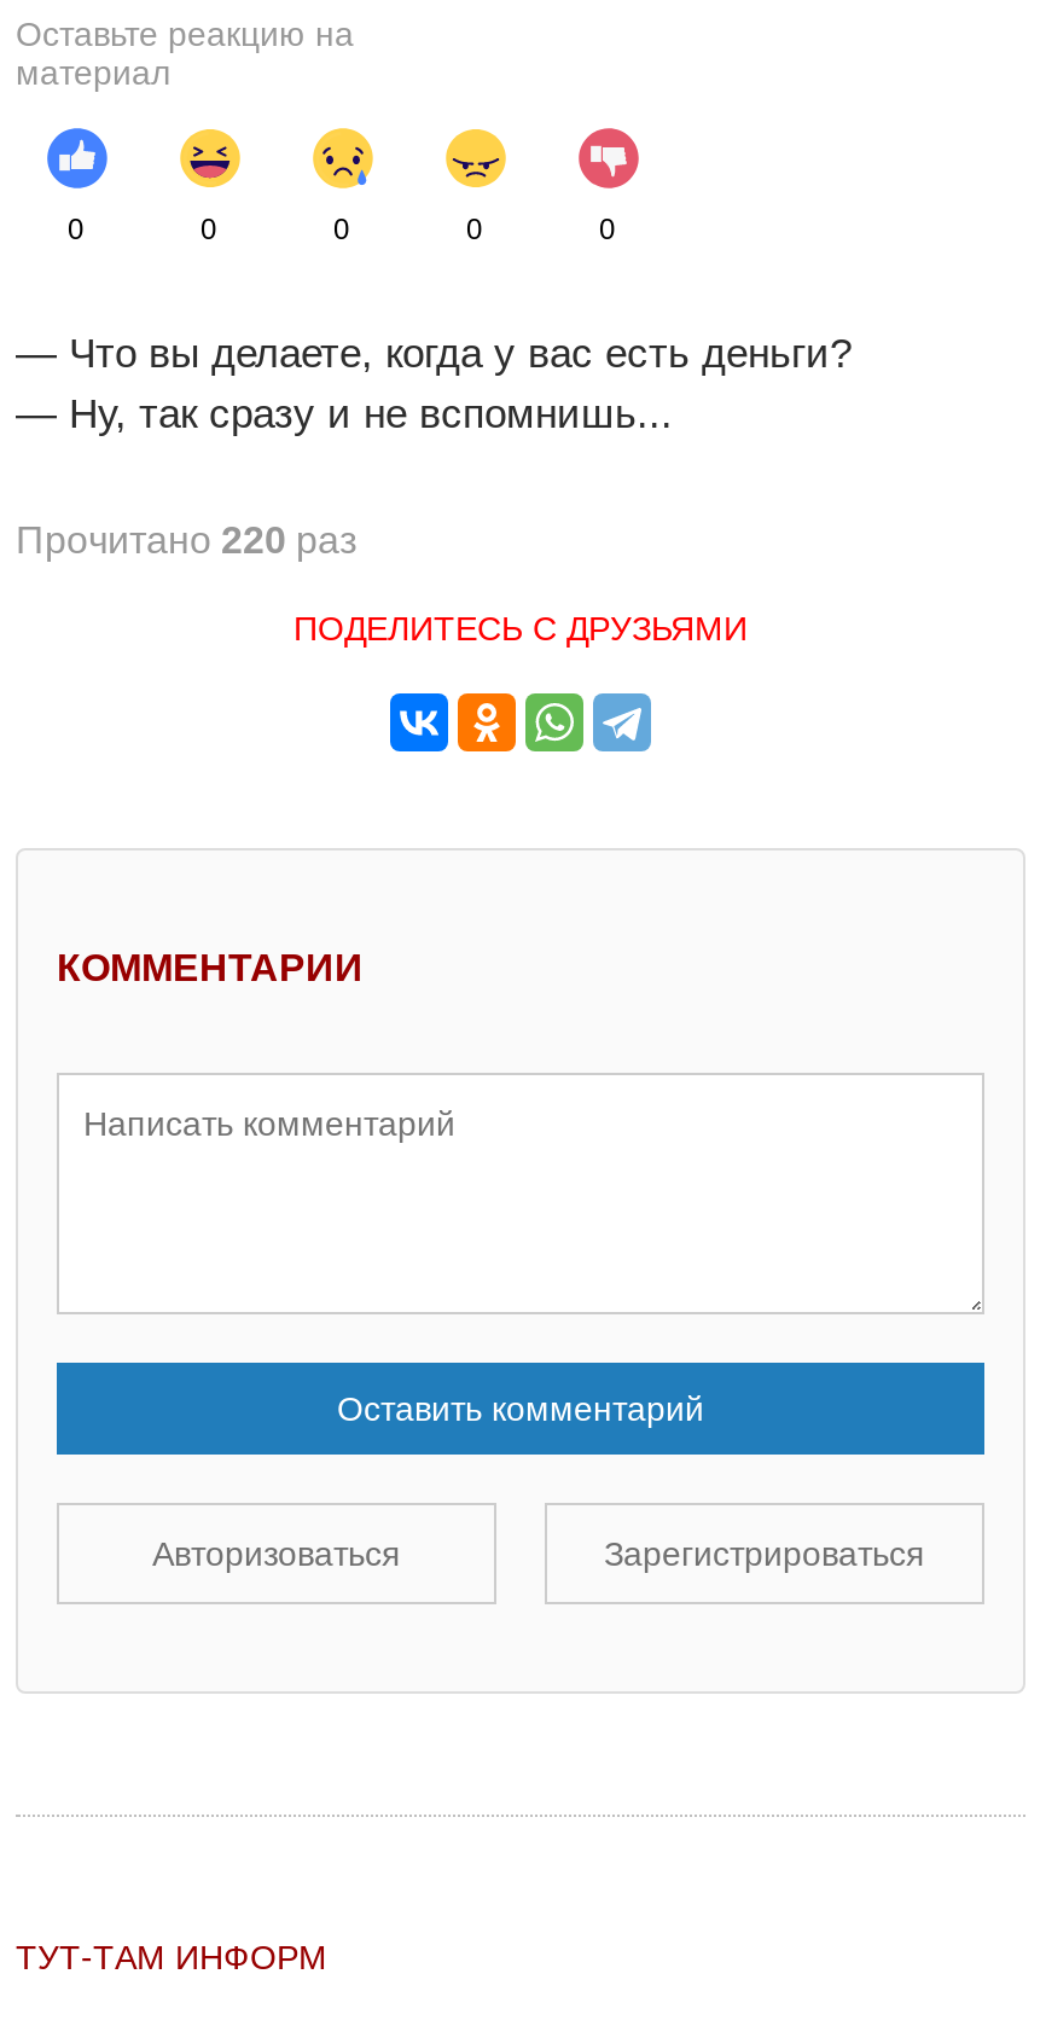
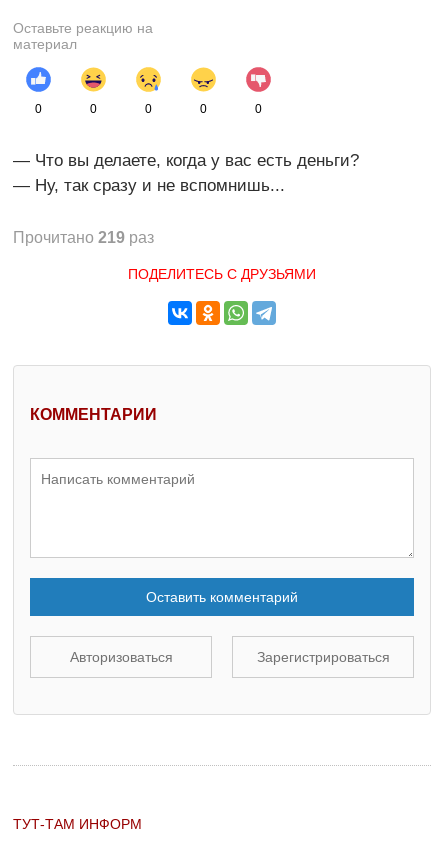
[16,519,356,560] Прочитано 220 раз -> [13,229,154,246] Прочитано 219 раз

